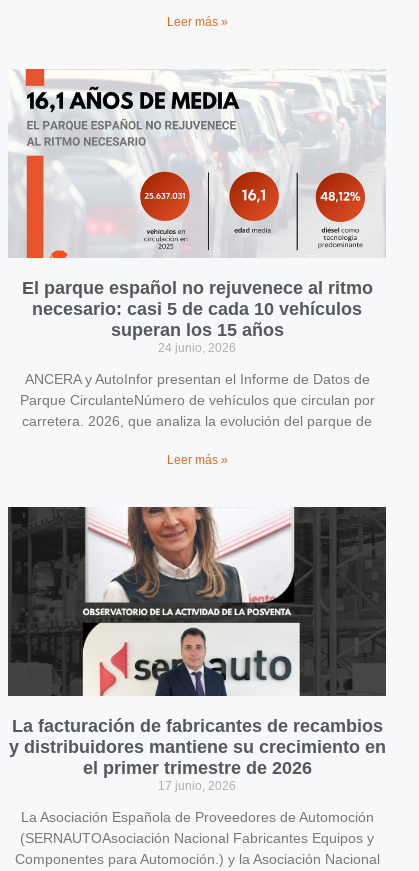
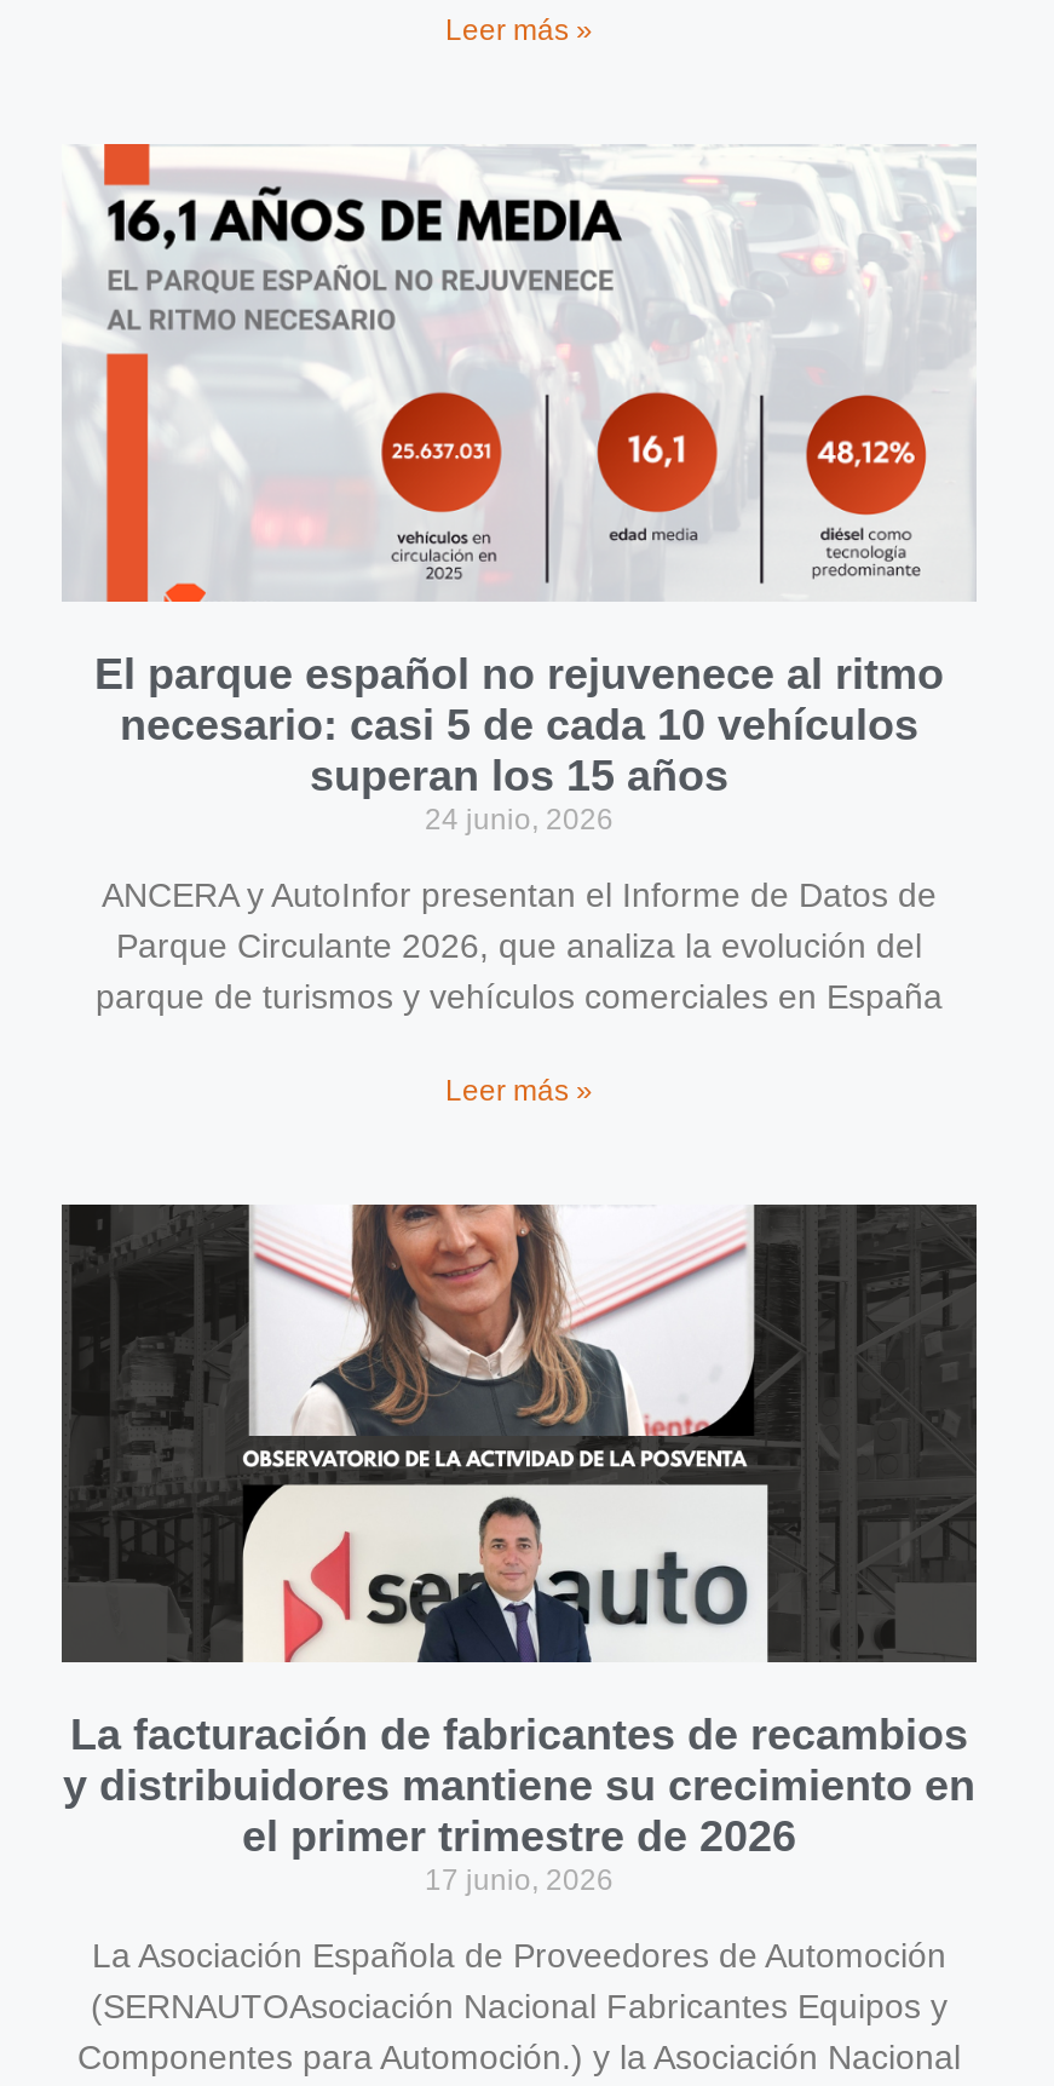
[19,392,374,429] Parque CirculanteNúmero de vehículos que circulan por | carretera. 2026, que analiza la evolución del parque de -> [96,926,943,1016] Parque Circulante 2026, que analiza la evolución del | parque de turismos y vehículos comerciales en España

